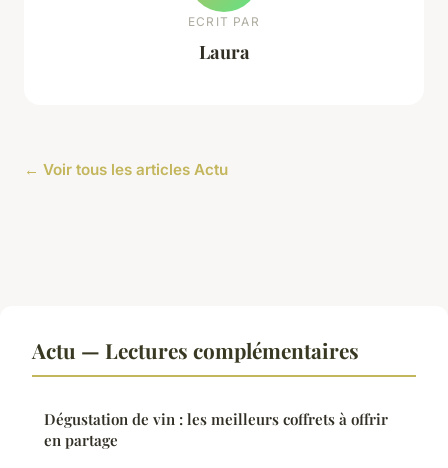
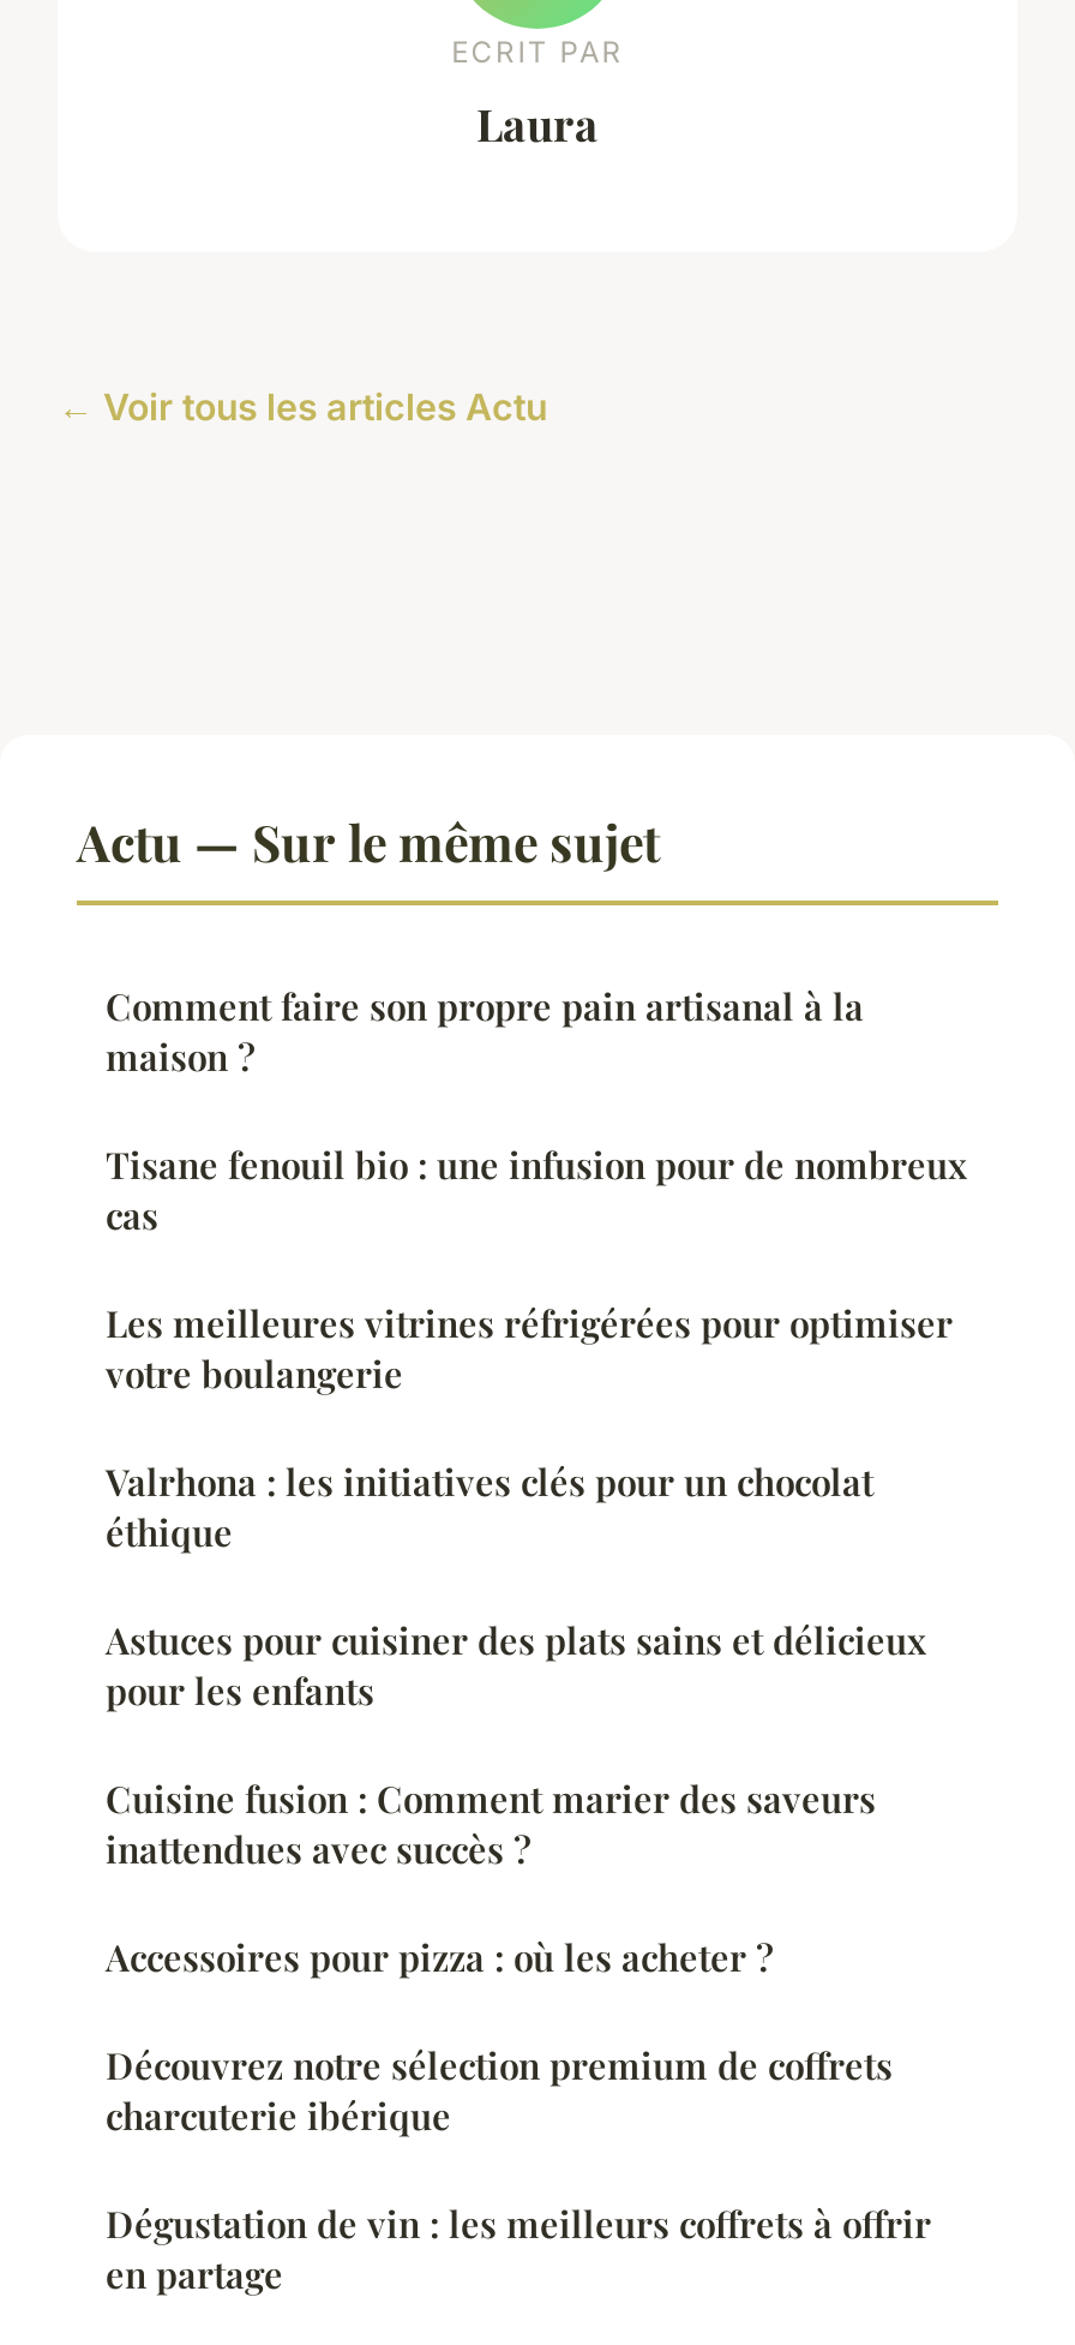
[32,336,359,364] Actu — Lectures complémentaires -> [77,808,967,2141] Actu — Sur le même sujet | Comment faire son propre pain artisanal à la | maison ? | Tisane fenouil bio : une infusion pour de nombreux | cas | Les meilleures vitrines réfrigérées pour optimiser | votre boulangerie | Valrhona : les initiatives clés pour un chocolat | éthique | Astuces pour cuisiner des plats sains et délicieux | pour les enfants | Cuisine fusion : Comment marier des saveurs | inattendues avec succès ? | Accessoires pour pizza : où les acheter ? | Découvrez notre sélection premium de coffrets | charcuterie ibérique

